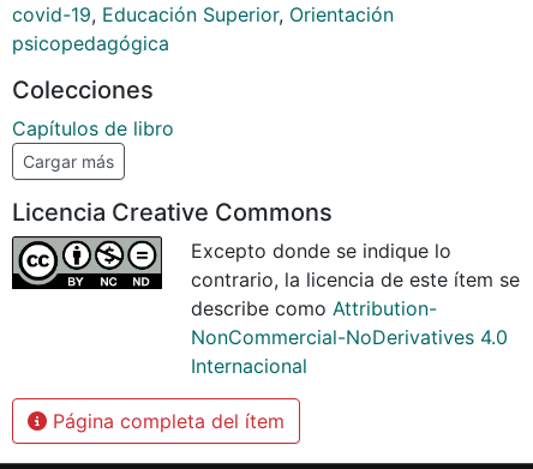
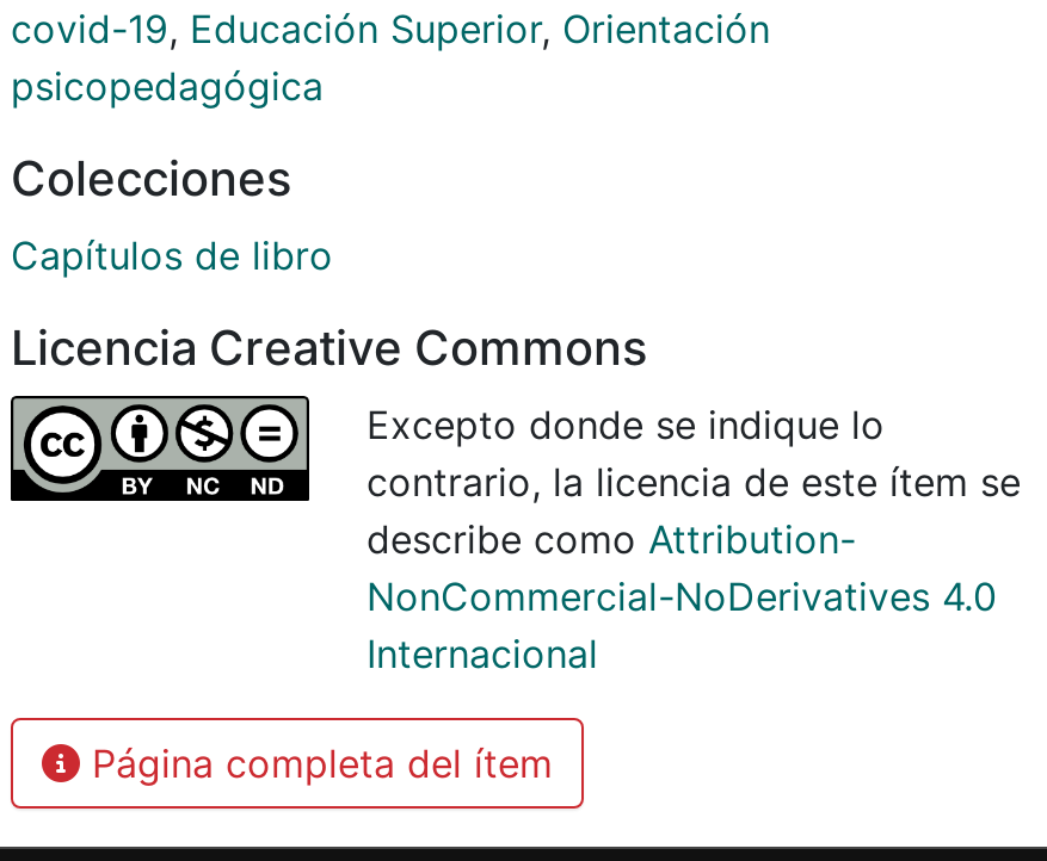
[23,151,114,171] Cargar más -> none

